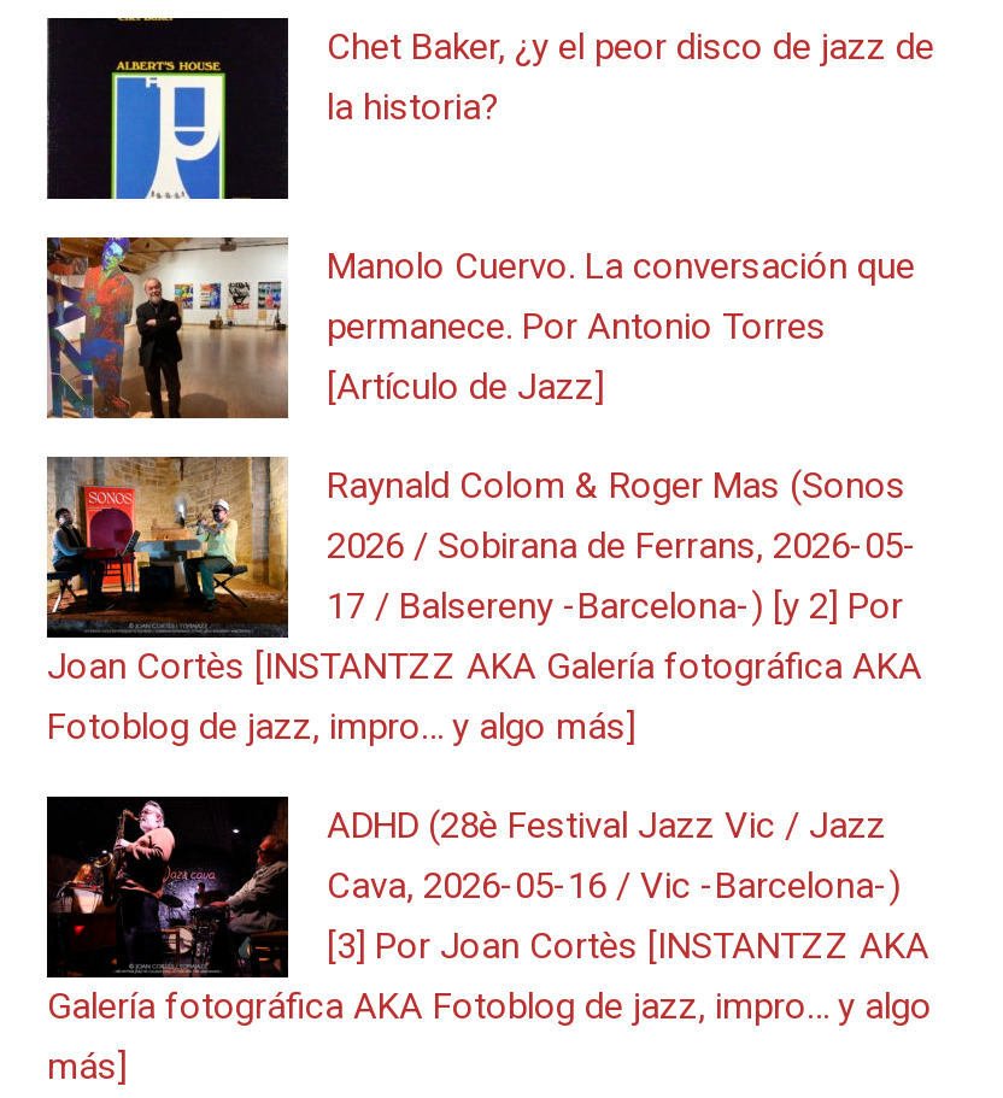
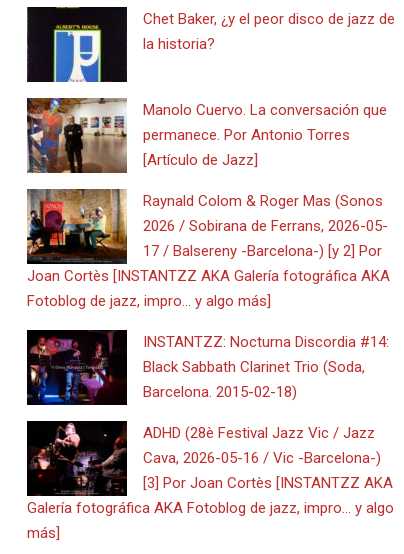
none -> [27,330,389,406] [image] | INSTANTZZ: Nocturna Discordia #14: | Black Sabbath Clarinet Trio (Soda, | Barcelona. 2015-02-18)

